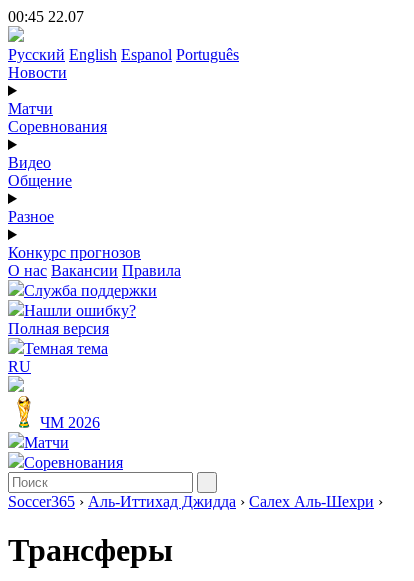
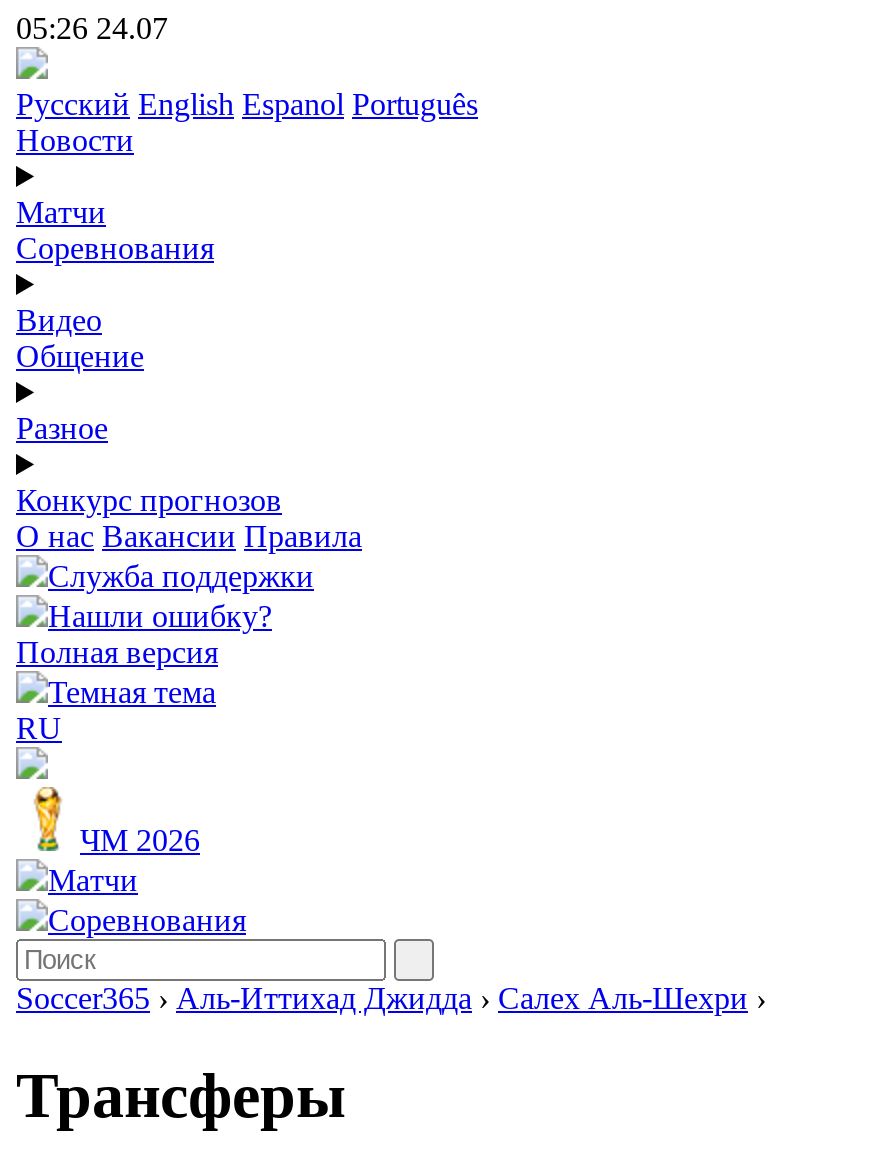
[8,8,84,25] 00:45 22.07 -> [16,11,168,45] 05:26 24.07

